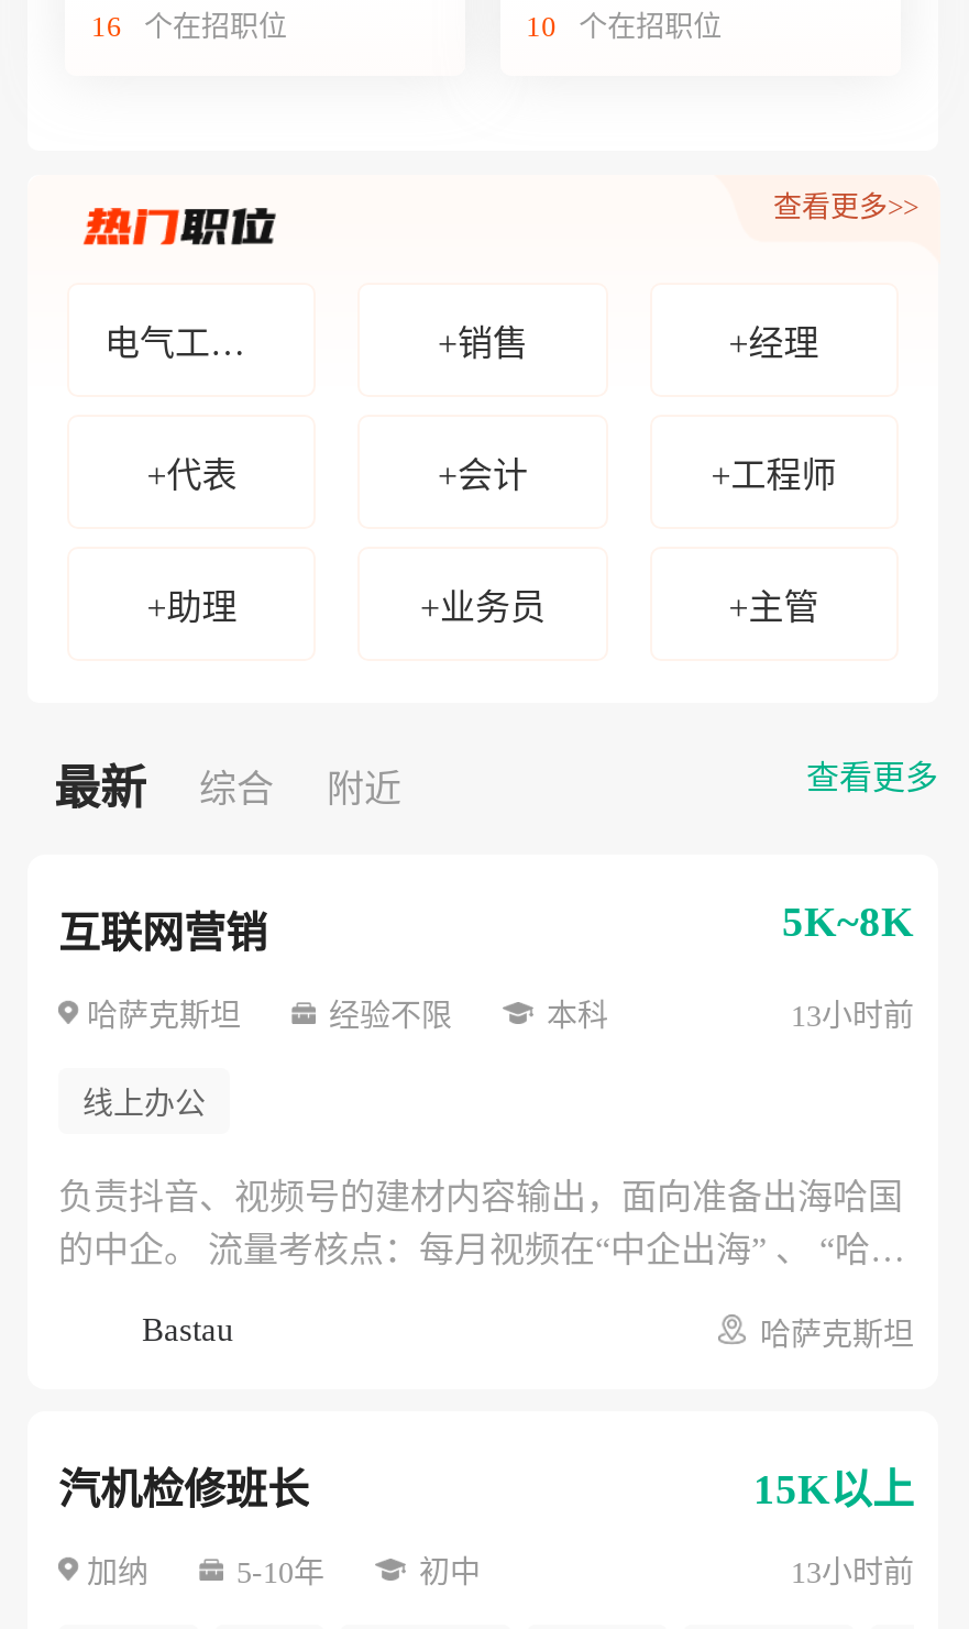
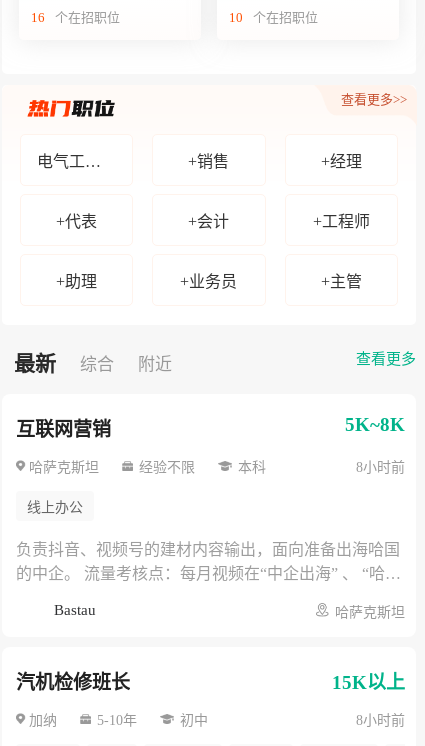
[791,1000,914,1033] 13小时前 -> [356,460,405,475] 8小时前
[791,1556,914,1589] 13小时前 -> [356,713,405,728] 8小时前

